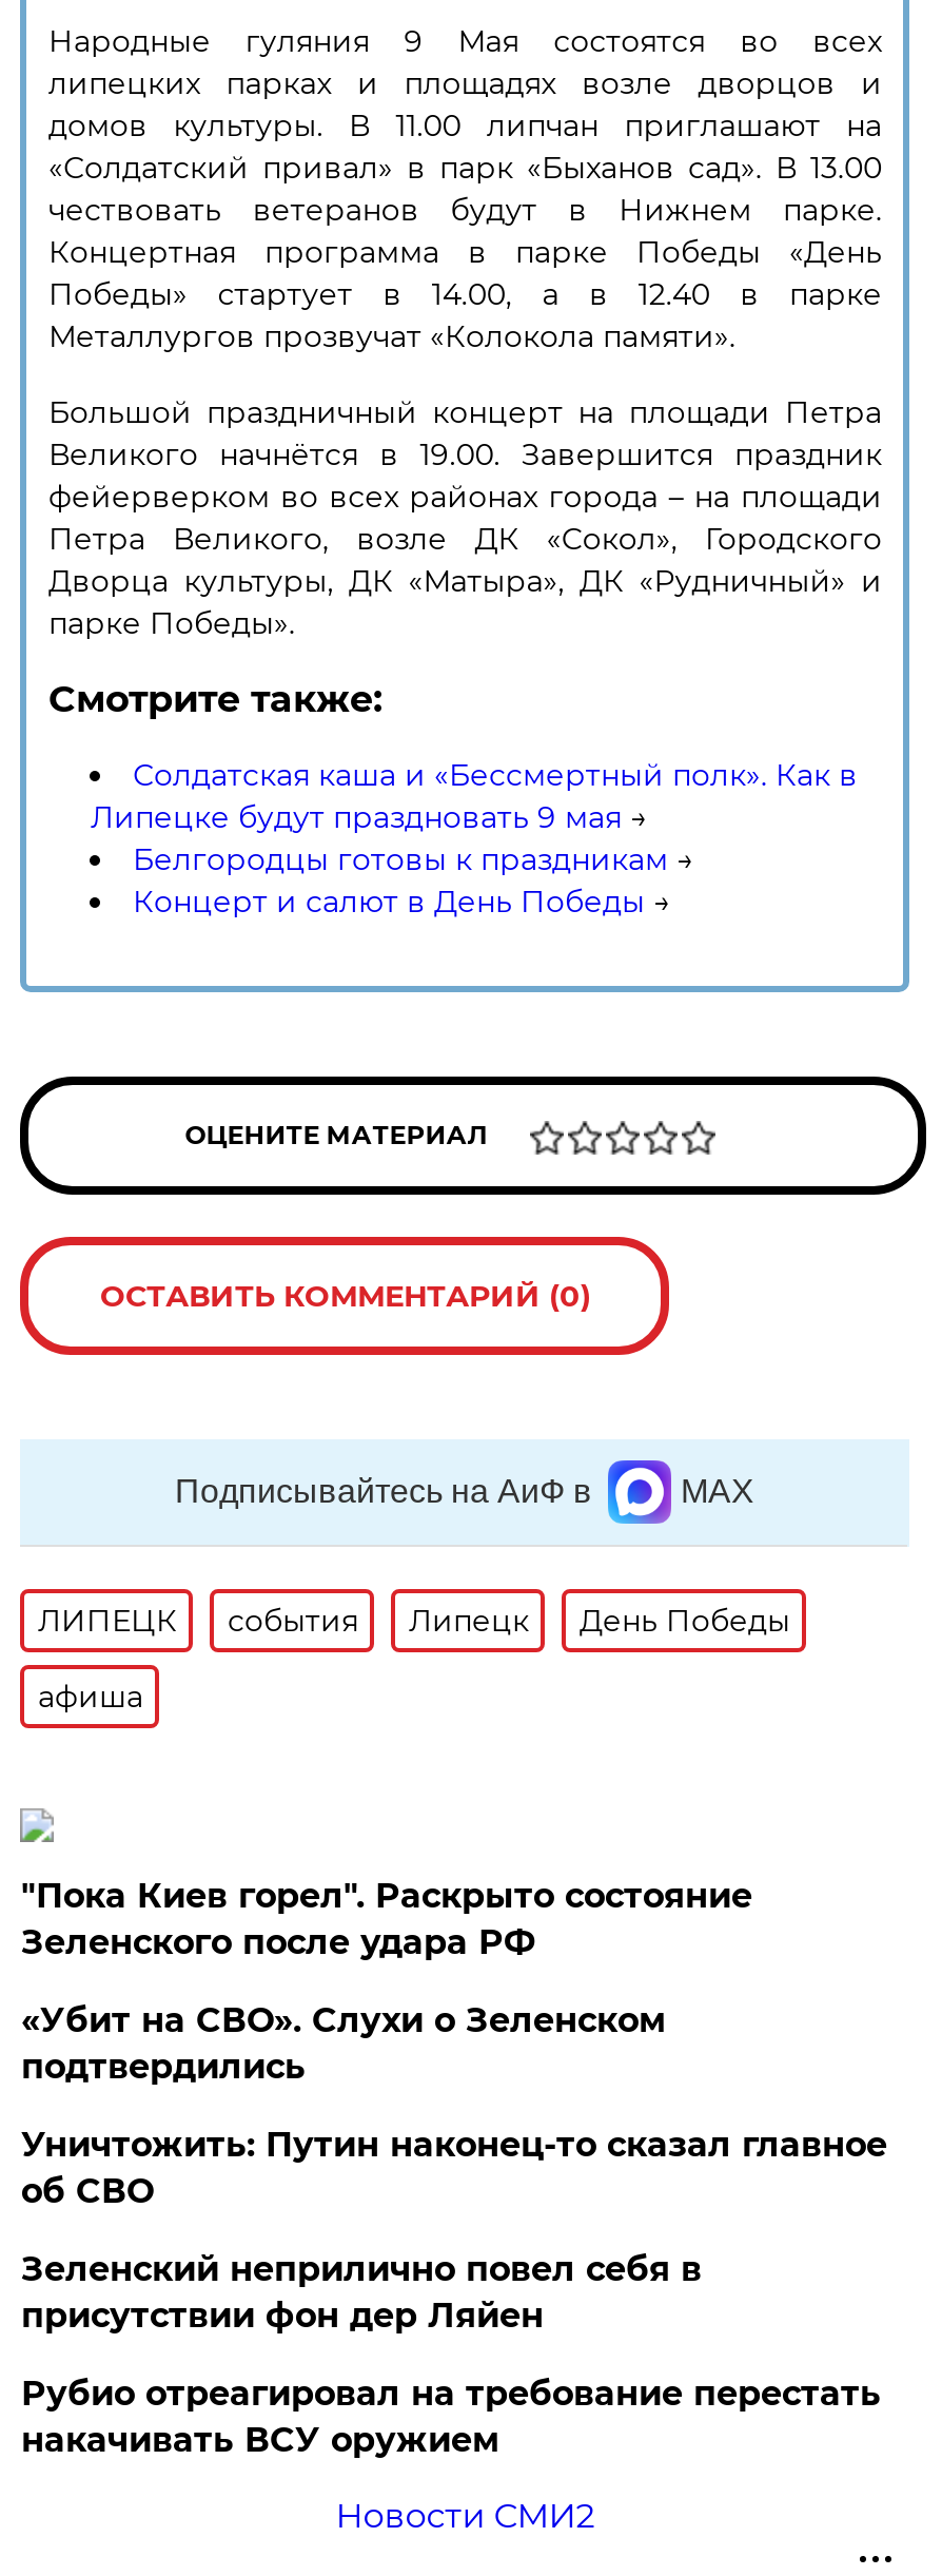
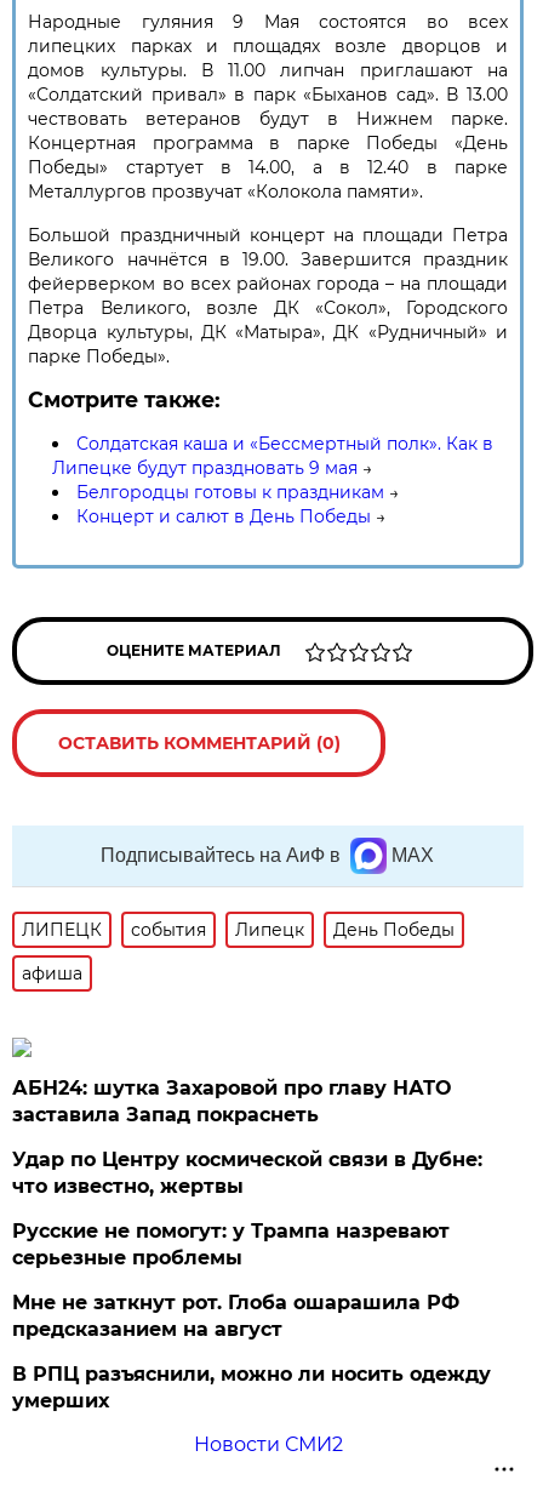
[21,1876,752,1962] "Пока Киев горел". Раскрыто состояние | Зеленского после удара РФ -> [13,1076,451,1126] АБН24: шутка Захаровой про главу НАТО | заставила Запад покраснеть
[21,2000,666,2087] «Убит на СВО». Слухи о Зеленском | подтвердились -> [13,1148,483,1198] Удар по Центру космической связи в Дубне: | что известно, жертвы
[21,2125,887,2211] Уничтожить: Путин наконец-то сказал главное | об СВО -> [13,1220,450,1269] Русские не помогут: у Трампа назревают | серьезные проблемы
[21,2249,702,2336] Зеленский неприлично повел cебя в | присутствии фон дер Ляйен -> [13,1291,460,1341] Мне не заткнут рот. Глоба ошарашила РФ | предсказанием на август
[21,2374,881,2460] Рубио отреагировал на требование перестать | накачивать ВСУ оружием -> [13,1363,491,1412] В РПЦ разъяснили, можно ли носить одежду | умерших

